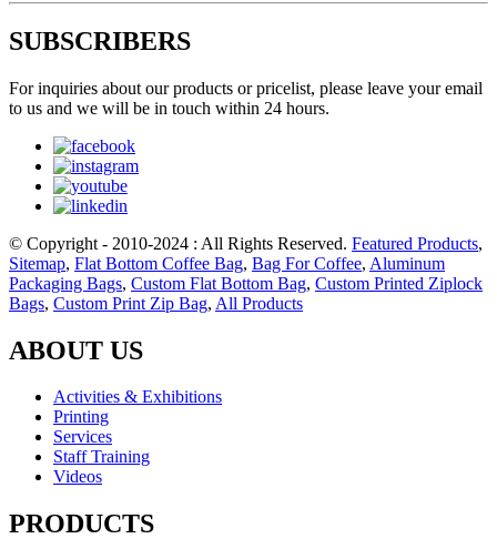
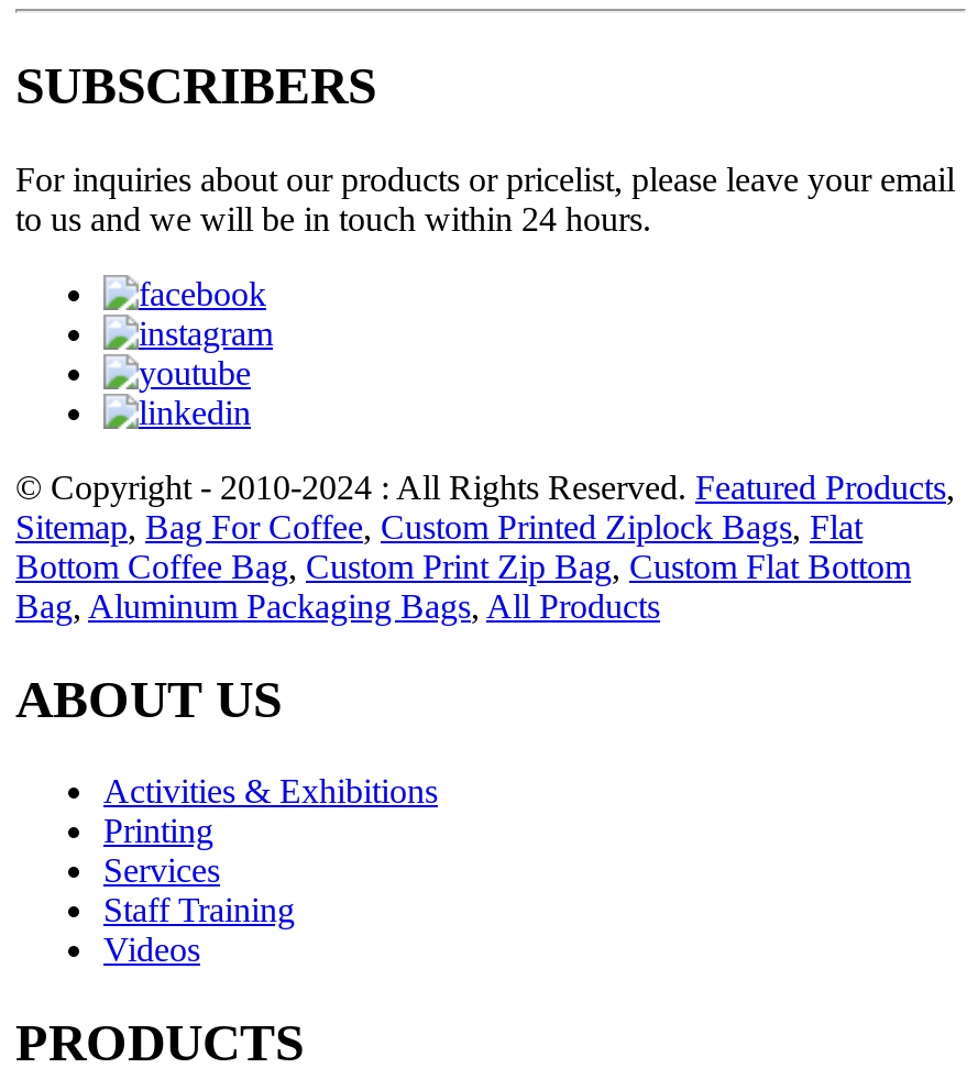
[9,254,483,312] Sitemap, Flat Bottom Coffee Bag, Bag For Coffee, Aluminum | Packaging Bags, Custom Flat Bottom Bag, Custom Printed Ziplock | Bags, Custom Print Zip Bag, All Products -> [15,507,911,624] Sitemap, Bag For Coffee, Custom Printed Ziplock Bags, Flat | Bottom Coffee Bag, Custom Print Zip Bag, Custom Flat Bottom | Bag, Aluminum Packaging Bags, All Products

